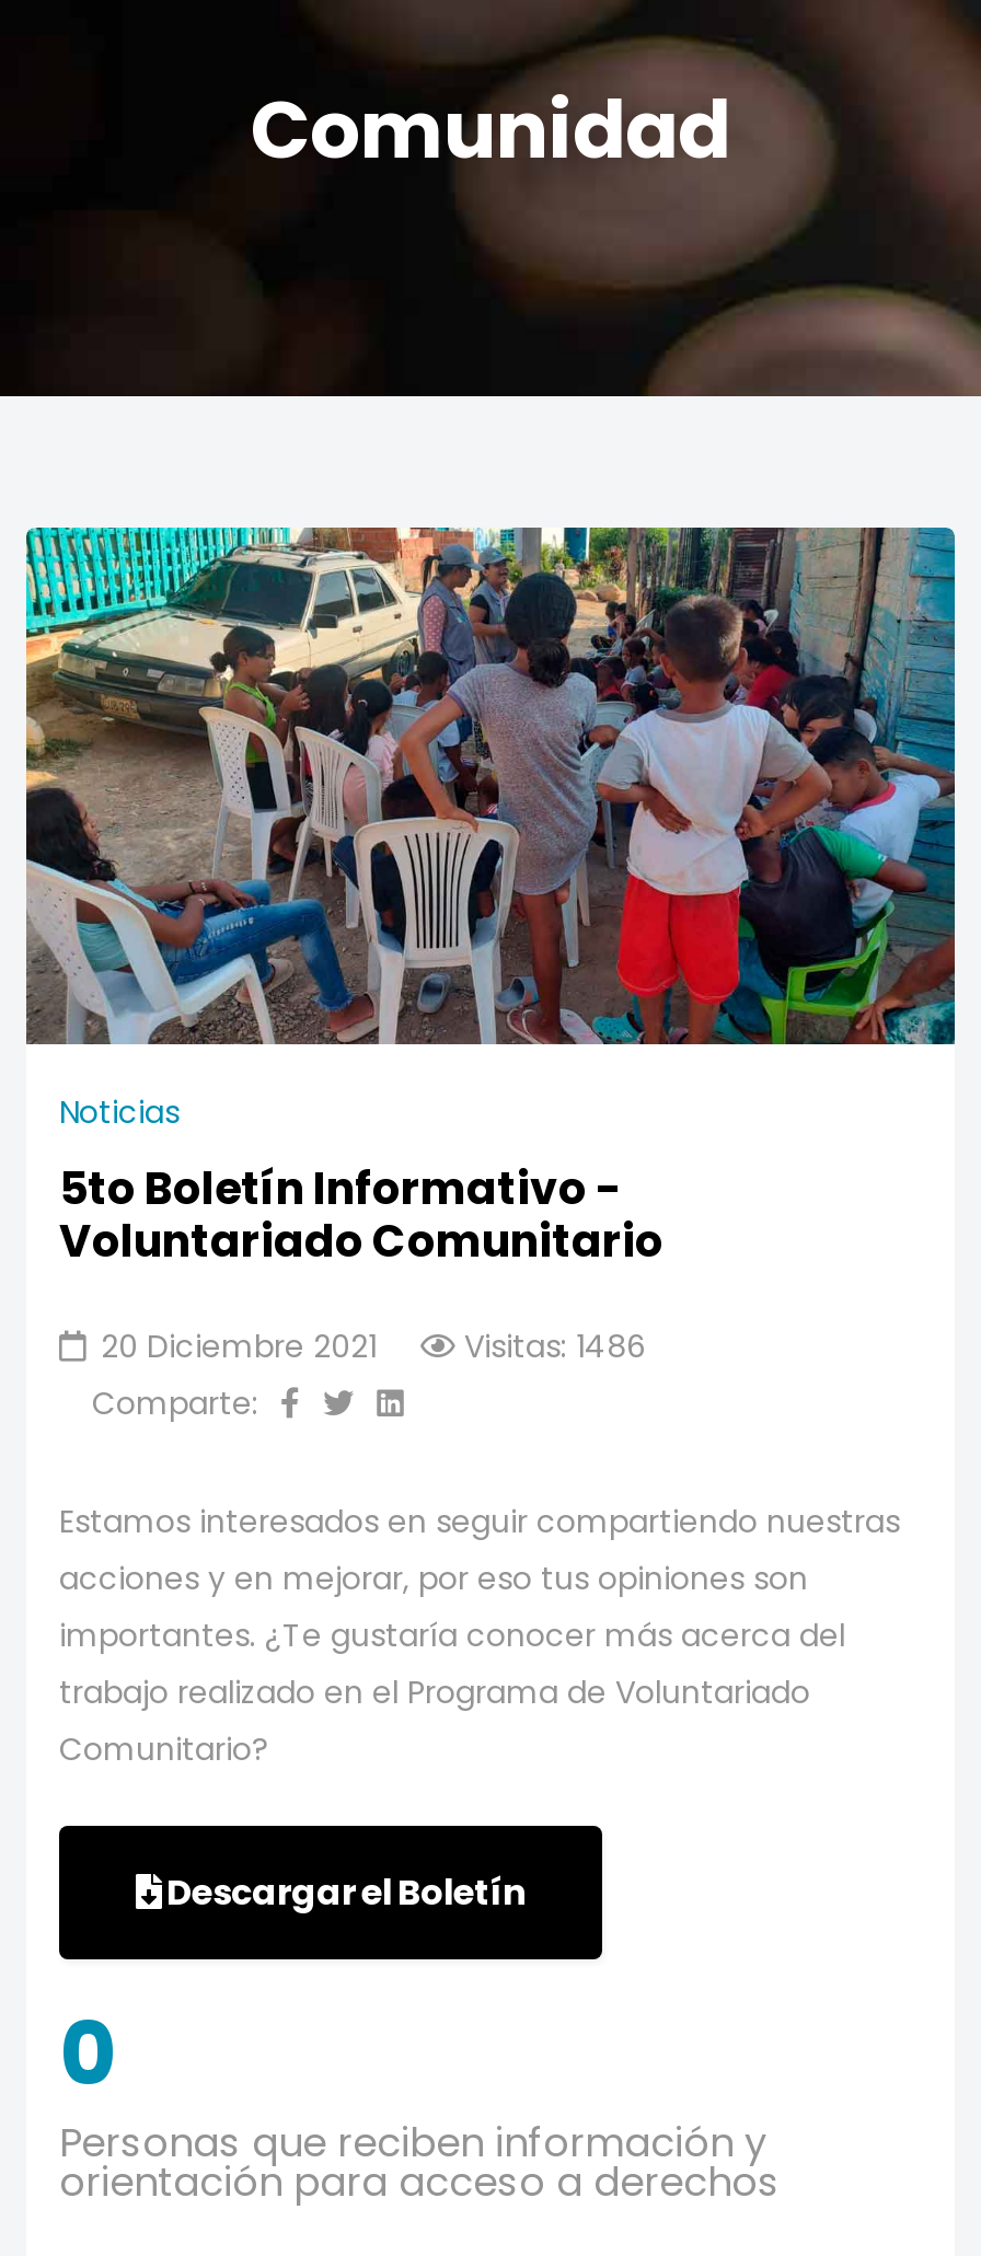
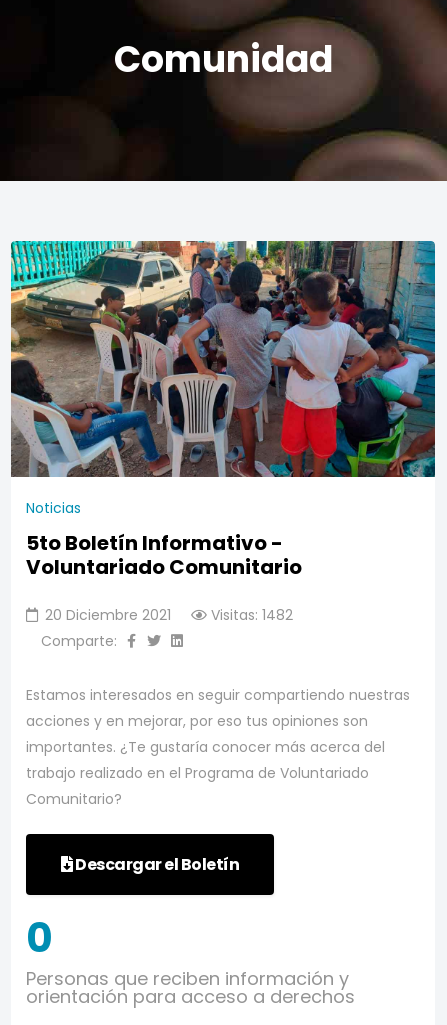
[101,1323,646,1367] 20 Diciembre 2021 Visitas: 1486 -> [45,604,293,624] 20 Diciembre 2021 Visitas: 1482

